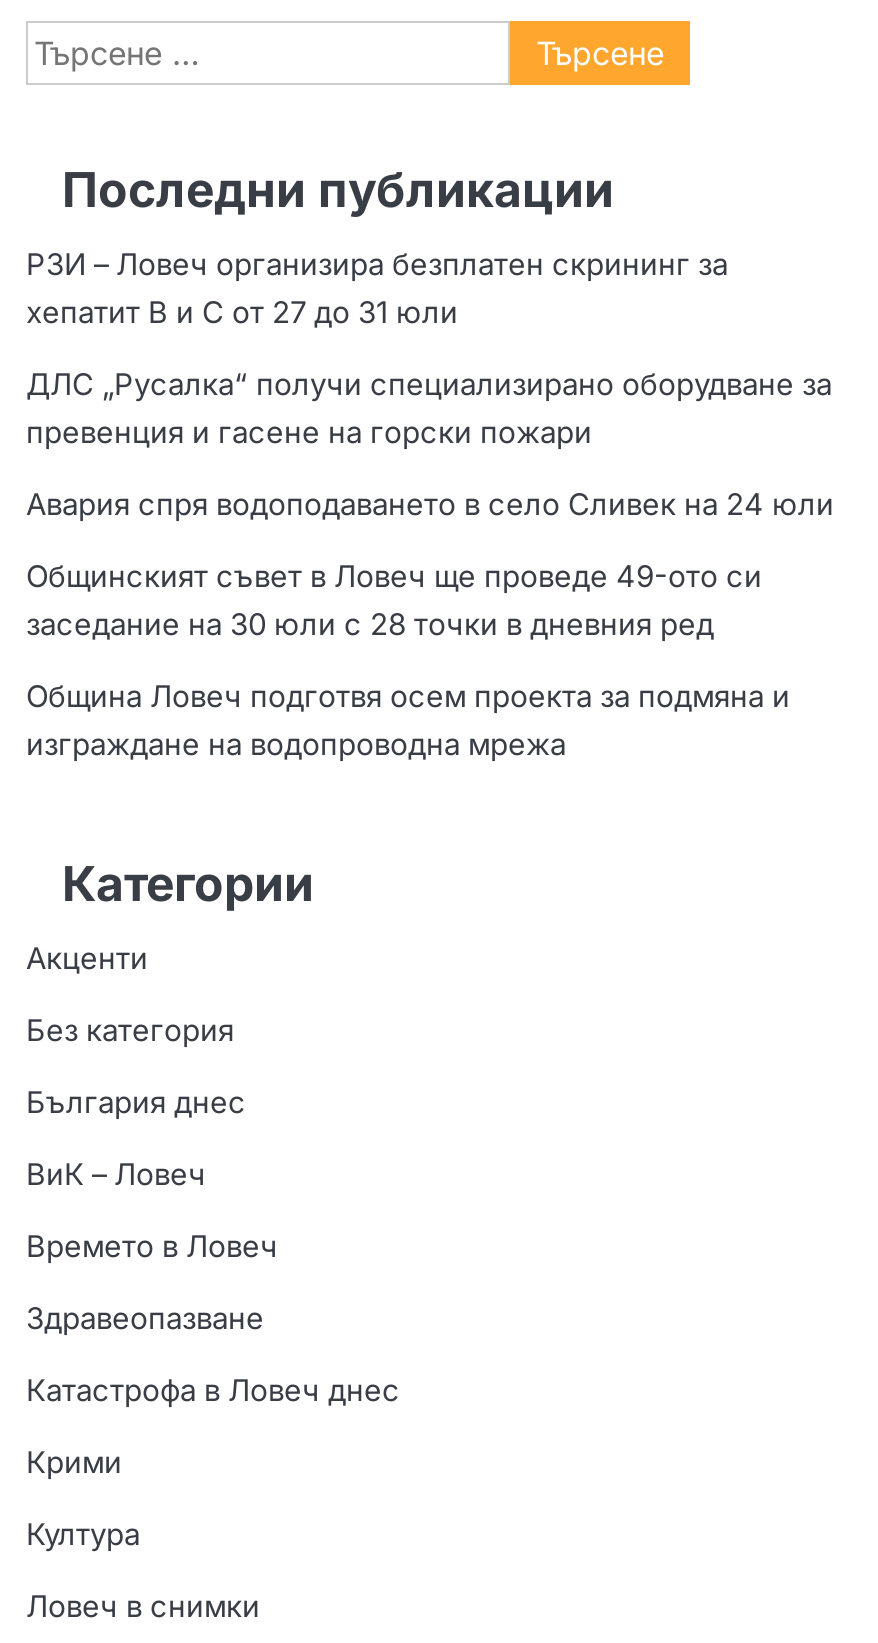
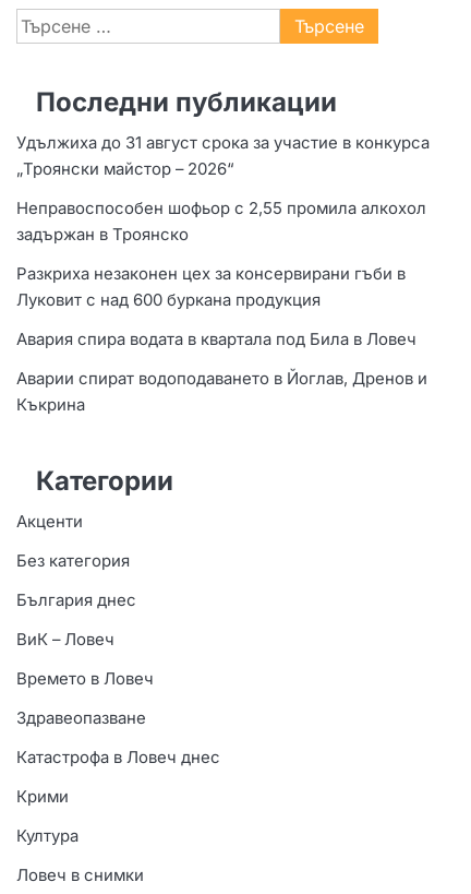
[26,247,728,331] РЗИ – Ловеч организира безплатен скрининг за | хепатит В и С от 27 до 31 юли -> [16,133,430,178] Удължиха до 31 август срока за участие в конкурса | „Троянски майстор – 2026“
[26,367,832,451] ДЛС „Русалка“ получи специализирано оборудване за | превенция и гасене на горски пожари -> [16,198,426,244] Неправоспособен шофьор с 2,55 промила алкохол | задържан в Троянско
[26,487,834,523] Авария спря водоподаването в село Сливек на 24 юли -> [16,264,406,309] Разкриха незаконен цех за консервирани гъби в | Луковит с над 600 буркана продукция
[26,559,762,643] Общинският съвет в Ловеч ще проведе 49-ото си | заседание на 30 юли с 28 точки в дневния ред -> [16,329,416,349] Авария спира водата в квартала под Била в Ловеч
[26,679,790,763] Община Ловеч подготвя осем проекта за подмяна и | изграждане на водопроводна мрежа -> [16,368,427,414] Аварии спират водоподаването в Йоглав, Дренов и | Къкрина

